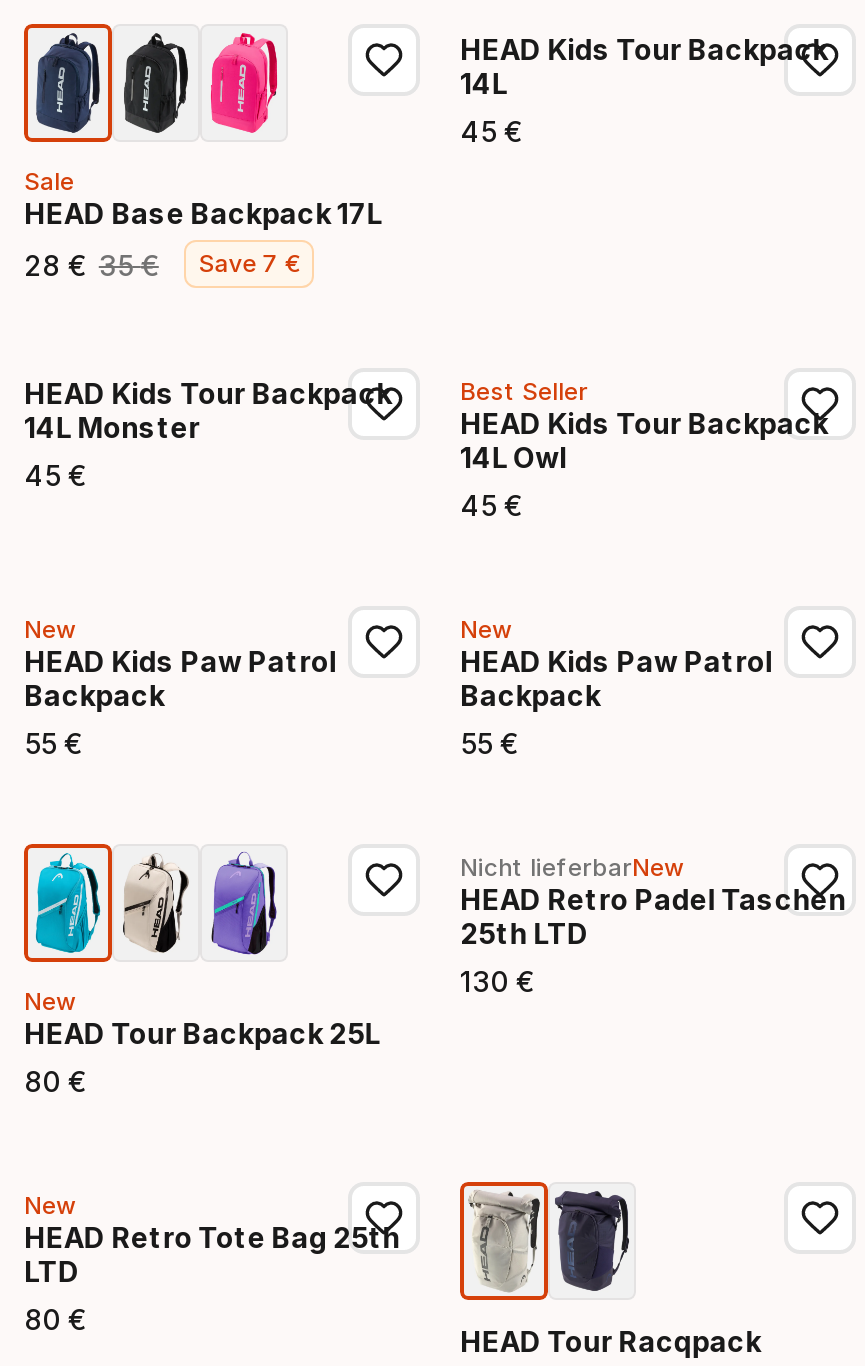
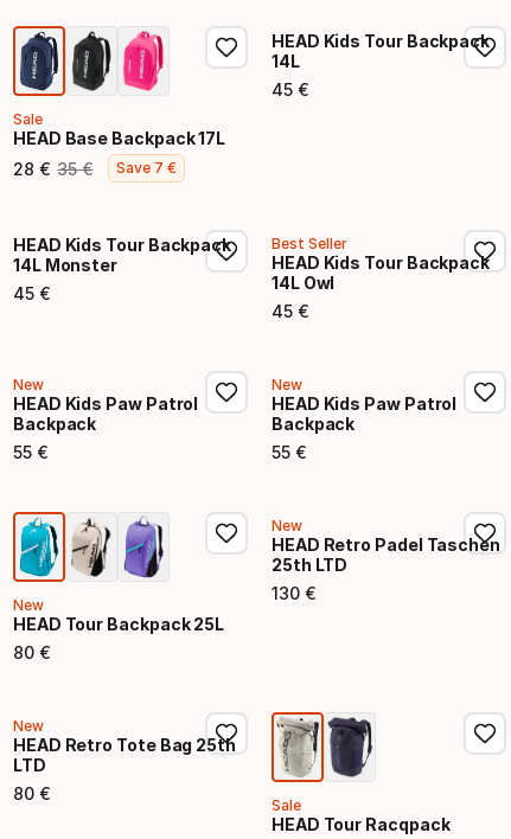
[460,852,684,882] Nicht lieferbarNew -> [272,517,302,534] New
none -> [272,796,301,814] Sale

